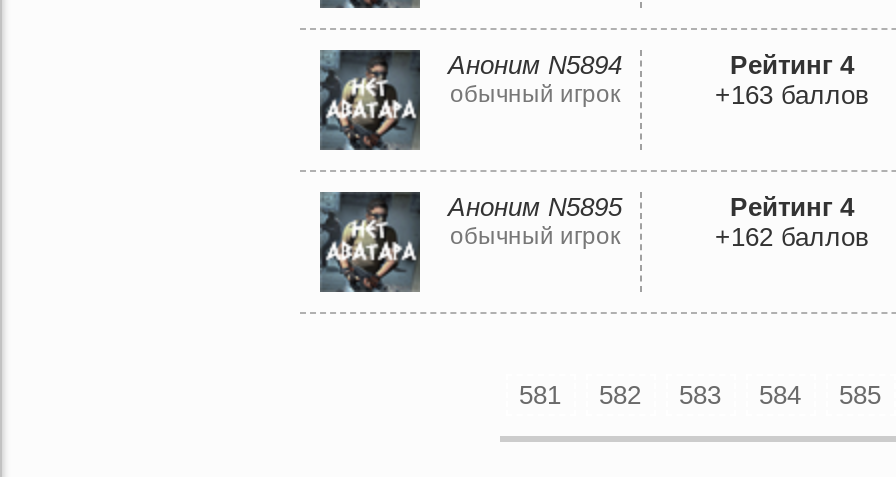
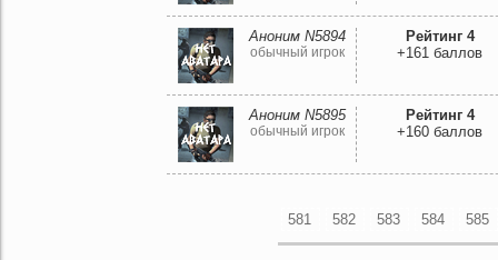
[715,81,869,111] +163 баллов -> [397,45,483,62] +161 баллов
[715,223,869,253] +162 баллов -> [397,124,483,141] +160 баллов

